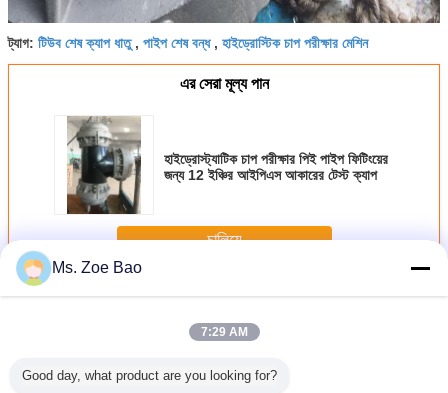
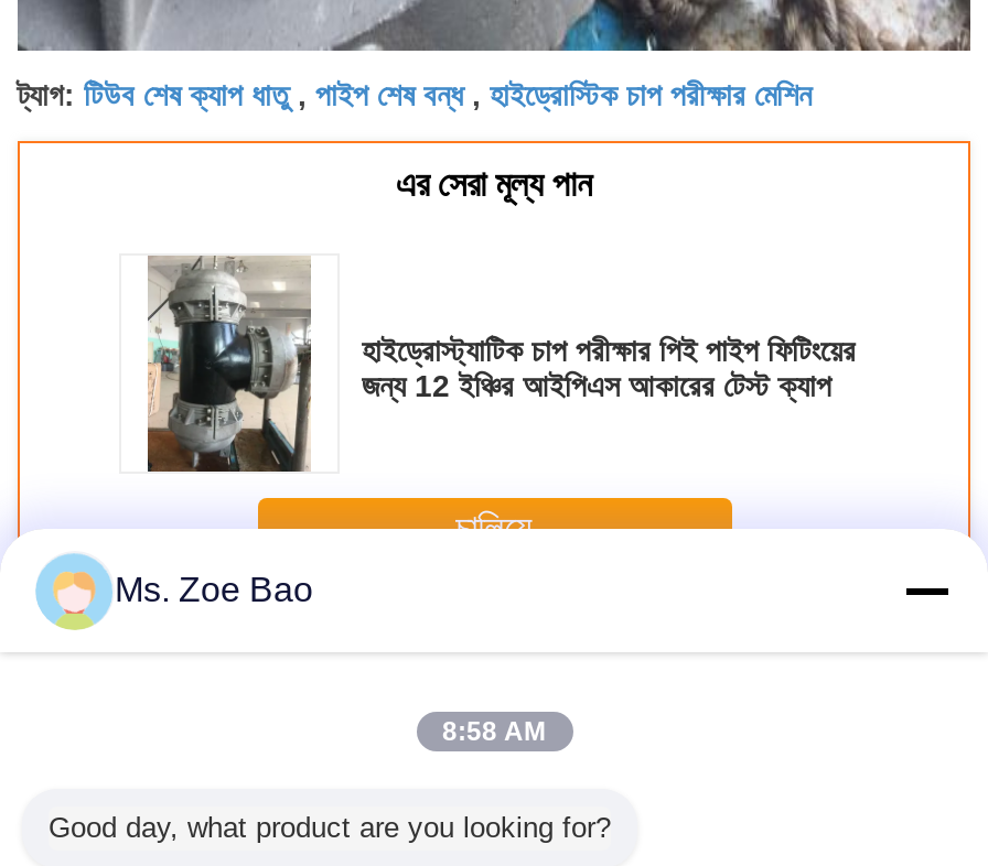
[200,325,247,339] 7:29 AM -> [442,716,546,747] 8:58 AM

